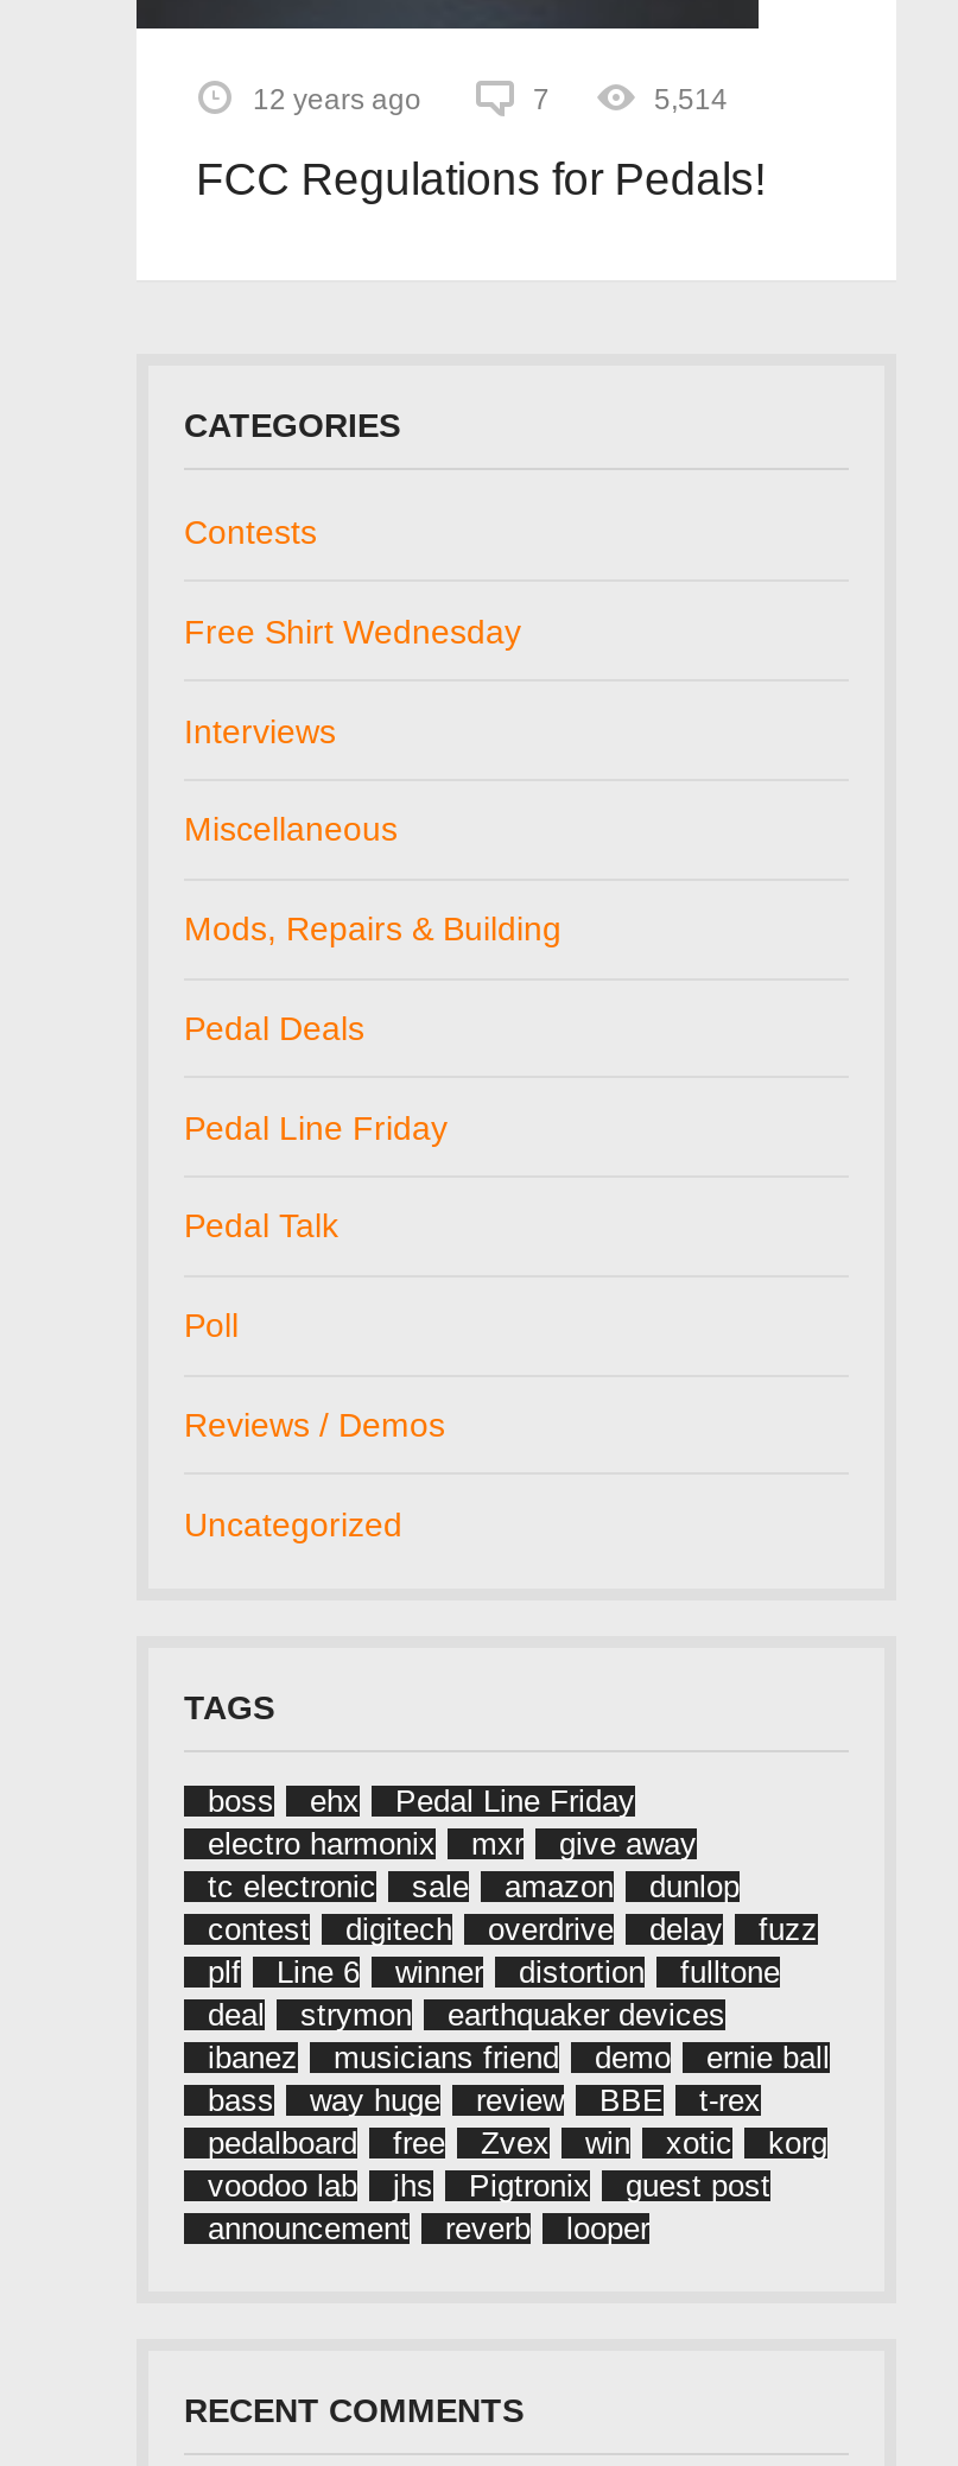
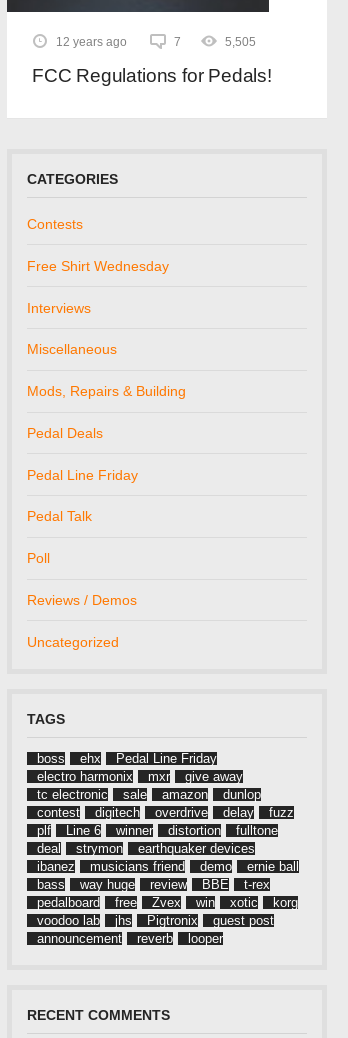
[654,83,728,116] 5,514 -> [225,35,256,49] 5,505

